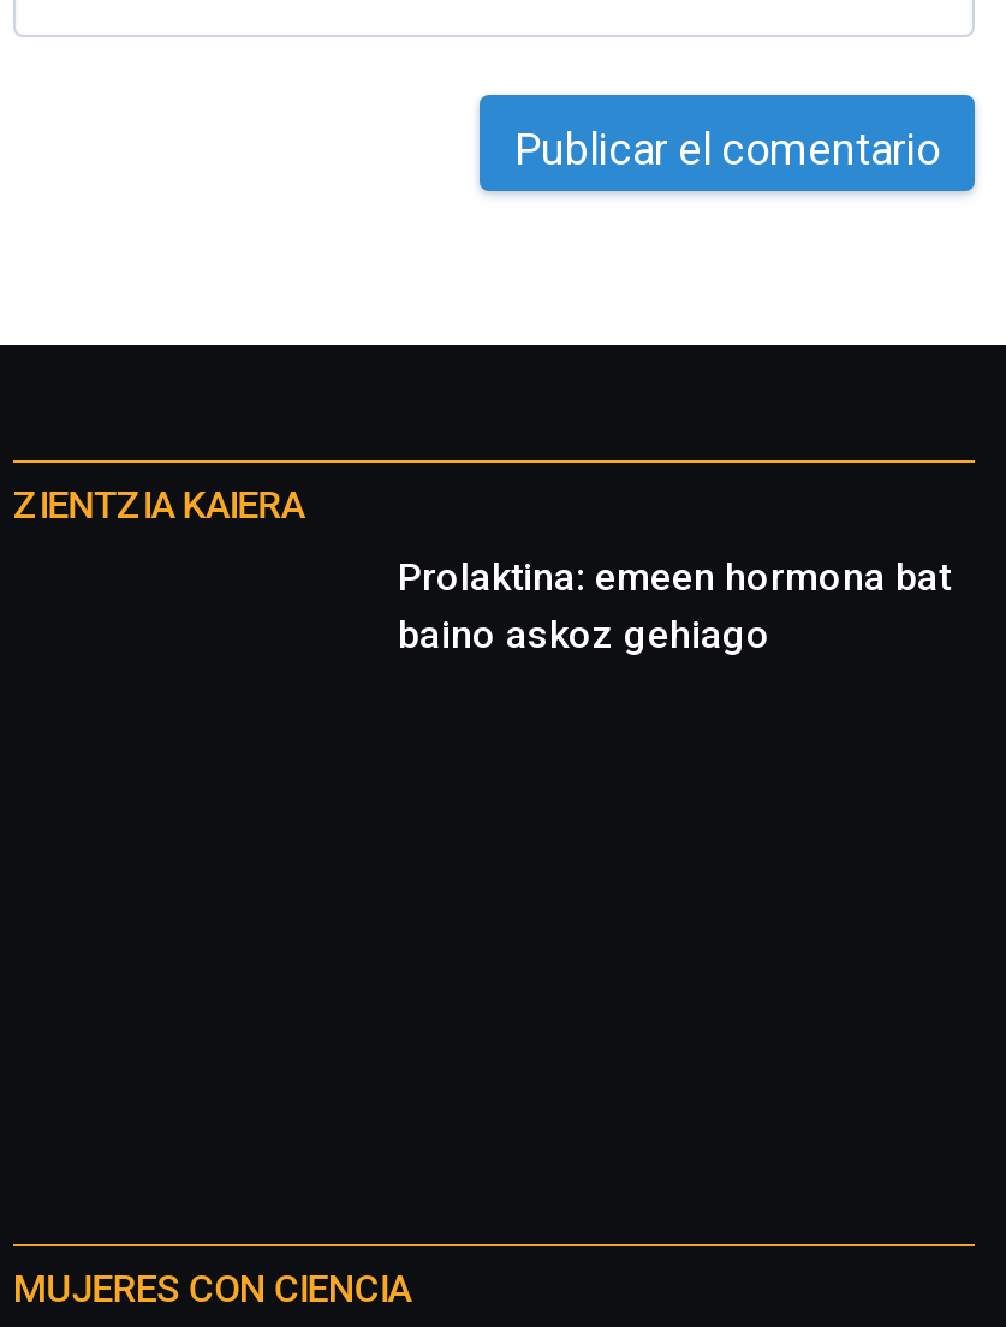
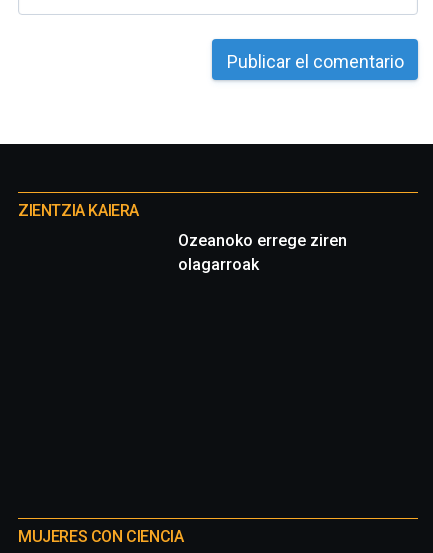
[398,555,951,659] Prolaktina: emeen hormona bat | baino askoz gehiago -> [178,231,347,274] Ozeanoko errege ziren | olagarroak

